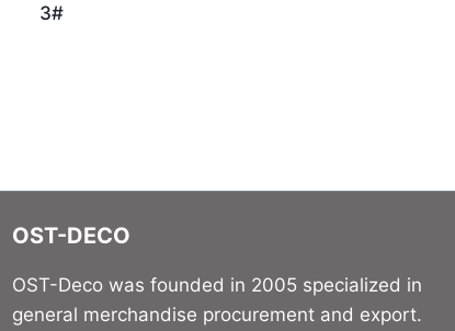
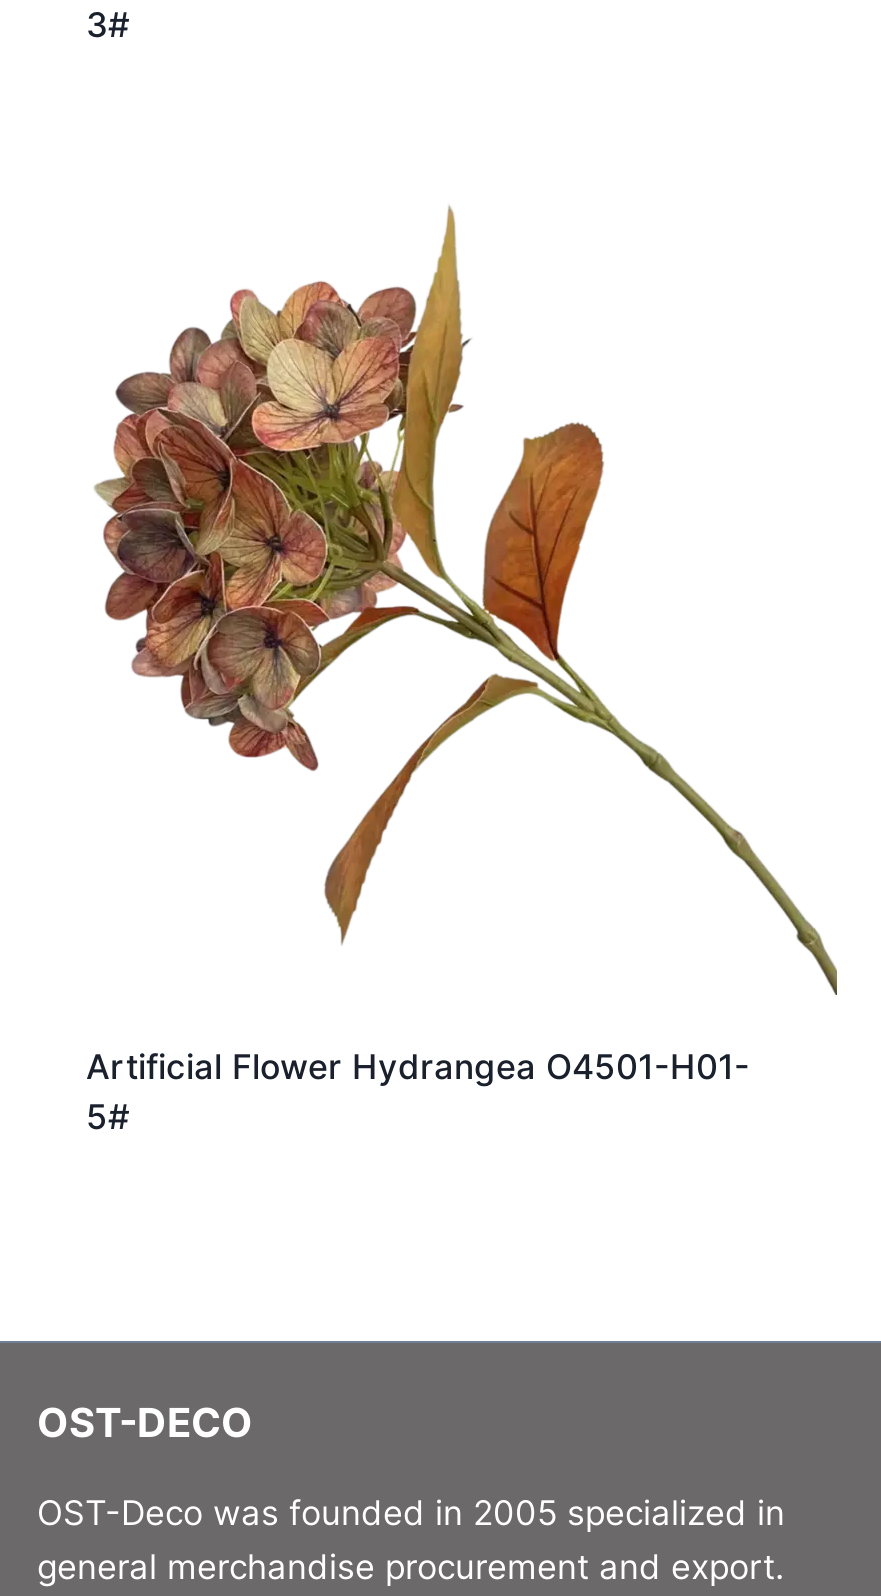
none -> [86,206,839,1136] [image] | Artificial Flower Hydrangea O4501-H01- | 5#

